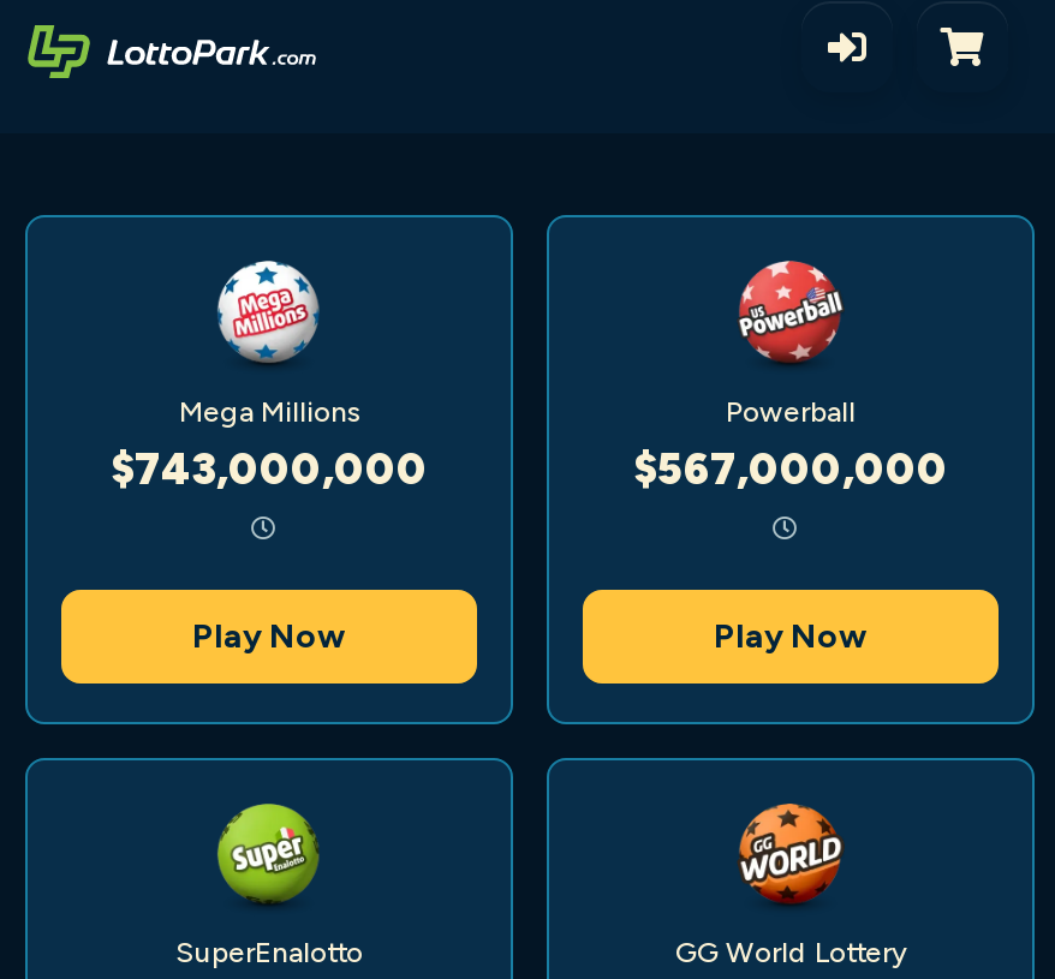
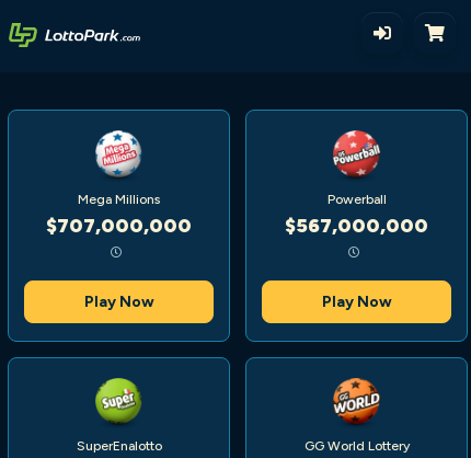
[111,443,428,495] $743,000,000 -> [46,213,192,237] $707,000,000

